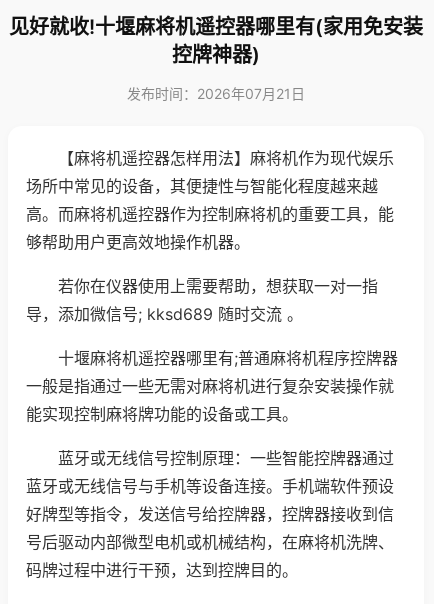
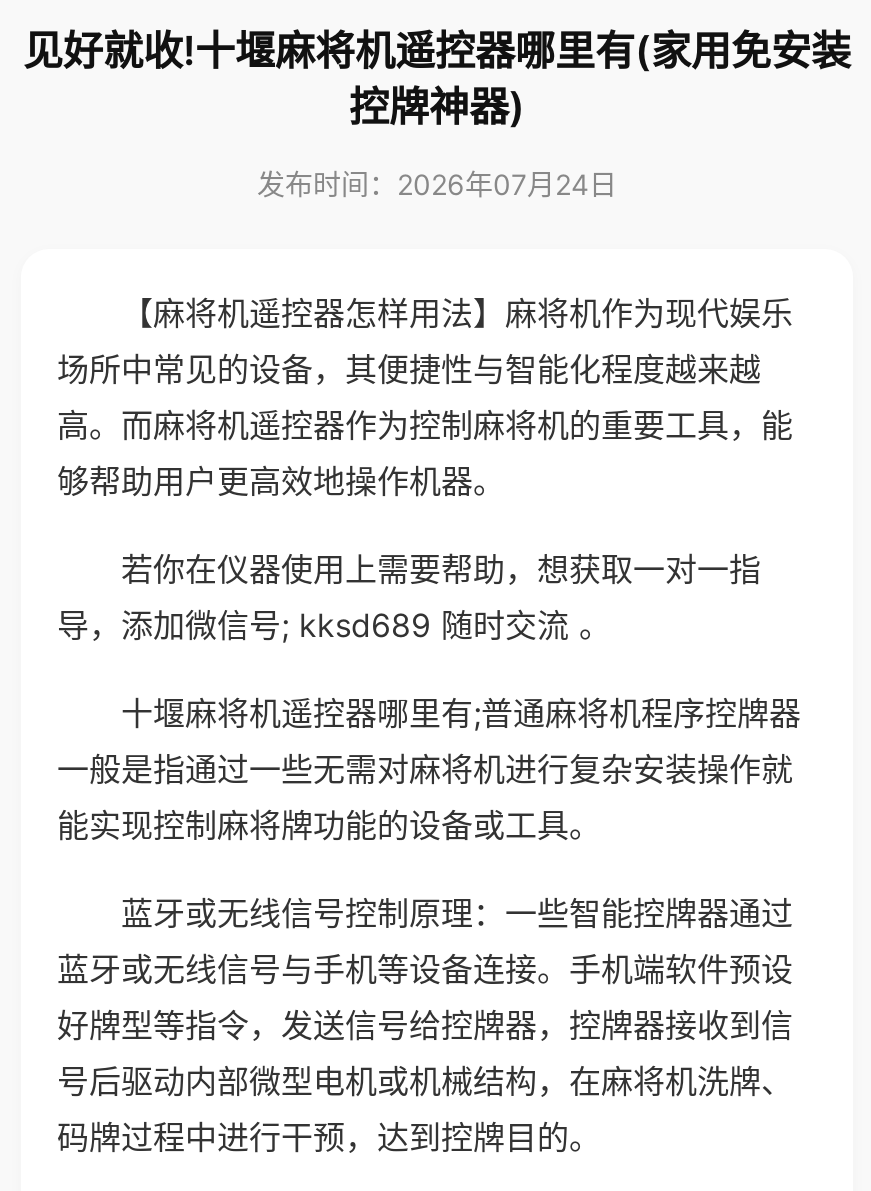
[127,85,305,102] 发布时间：2026年07月21日 -> [257,167,617,201] 发布时间：2026年07月24日

